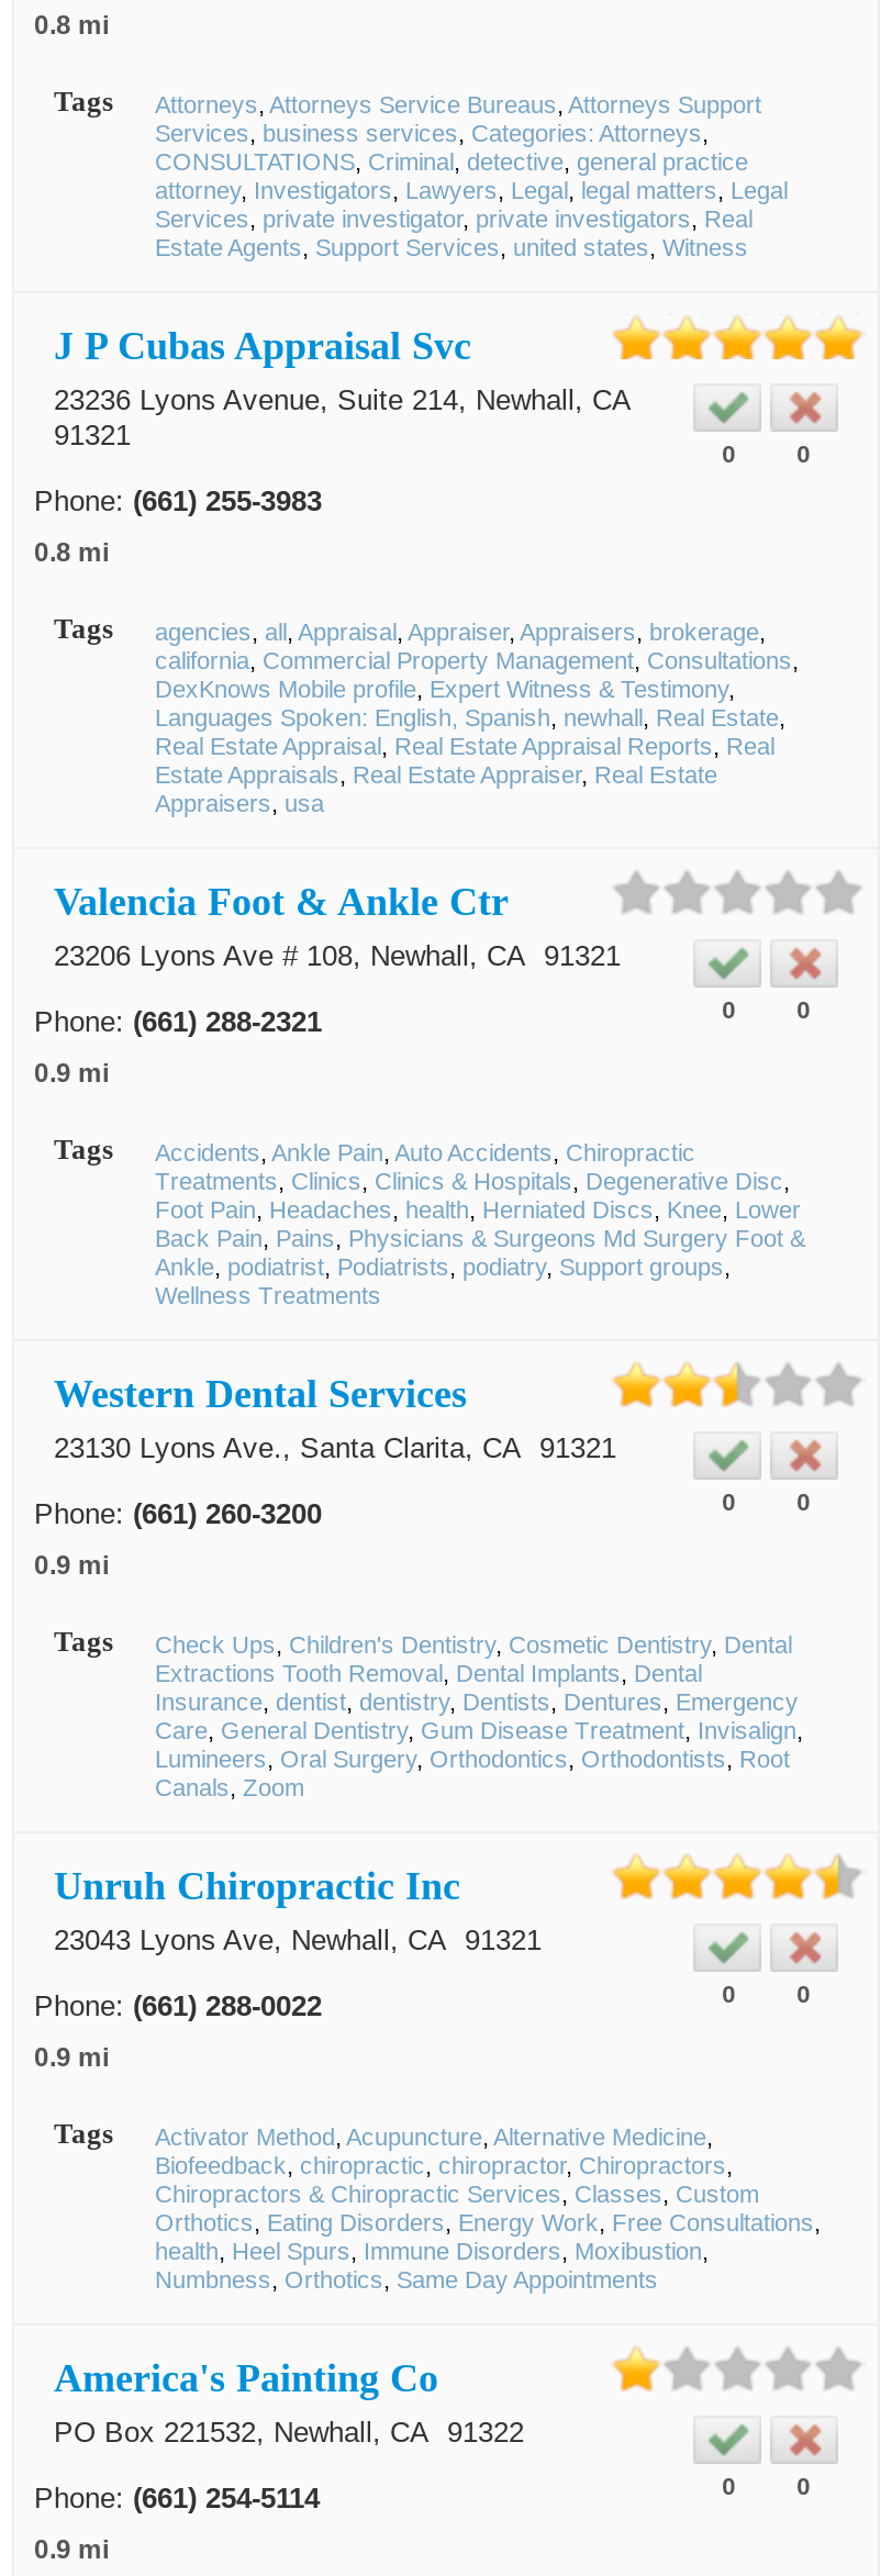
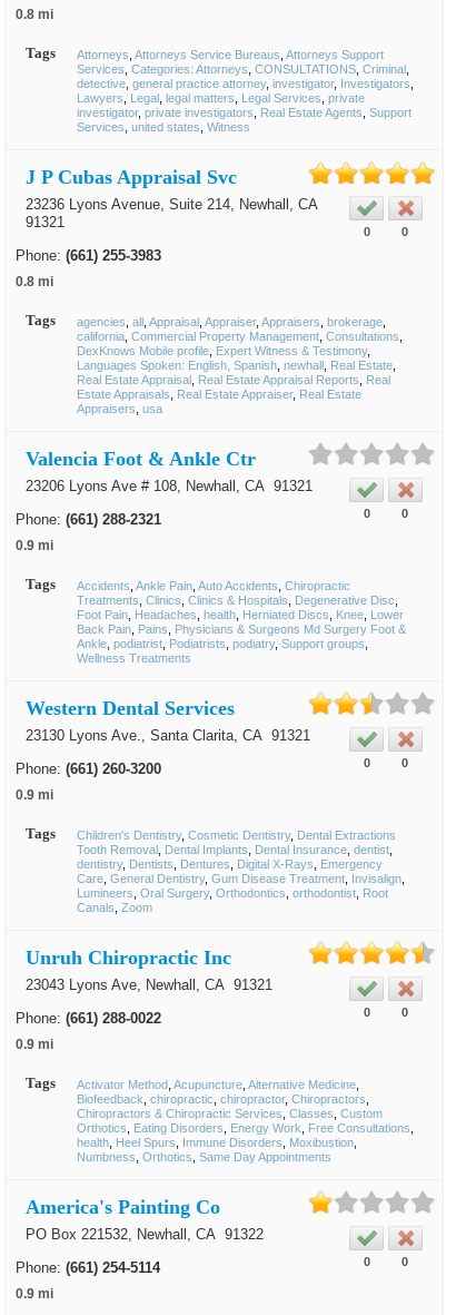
[155,120,788,260] Services business services Categories: Attorneys | CONSULTATIONS Criminal detective general practice | attorney Investigators Lawyers Legal legal matters Legal | Services private investigator private investigators Real | Estate Agents Support Services united states Witness -> [77,62,412,134] Services Categories: Attorneys CONSULTATIONS Criminal | detective general practice attorney investigator Investigators | Lawyers Legal legal matters Legal Services private | investigator private investigators Real Estate Agents Support | Services united states Witness
[155,1631,799,1715] Check Ups Children's Dentistry Cosmetic Dentistry Dental | Extractions Tooth Removal Dental Implants Dental | Insurance dentist dentistry Dentists Dentures Emergency -> [77,828,396,871] Children's Dentistry Cosmetic Dentistry Dental Extractions | Tooth Removal Dental Implants Dental Insurance dentist | dentistry Dentists Dentures Digital X-Rays Emergency
[155,1746,790,1772] Lumineers Oral Surgery Orthodontics Orthodontists Root -> [77,886,388,900] Lumineers Oral Surgery Orthodontics orthodontist Root

